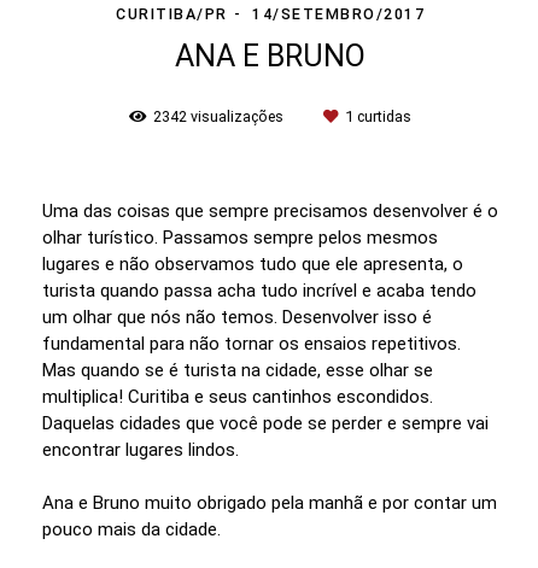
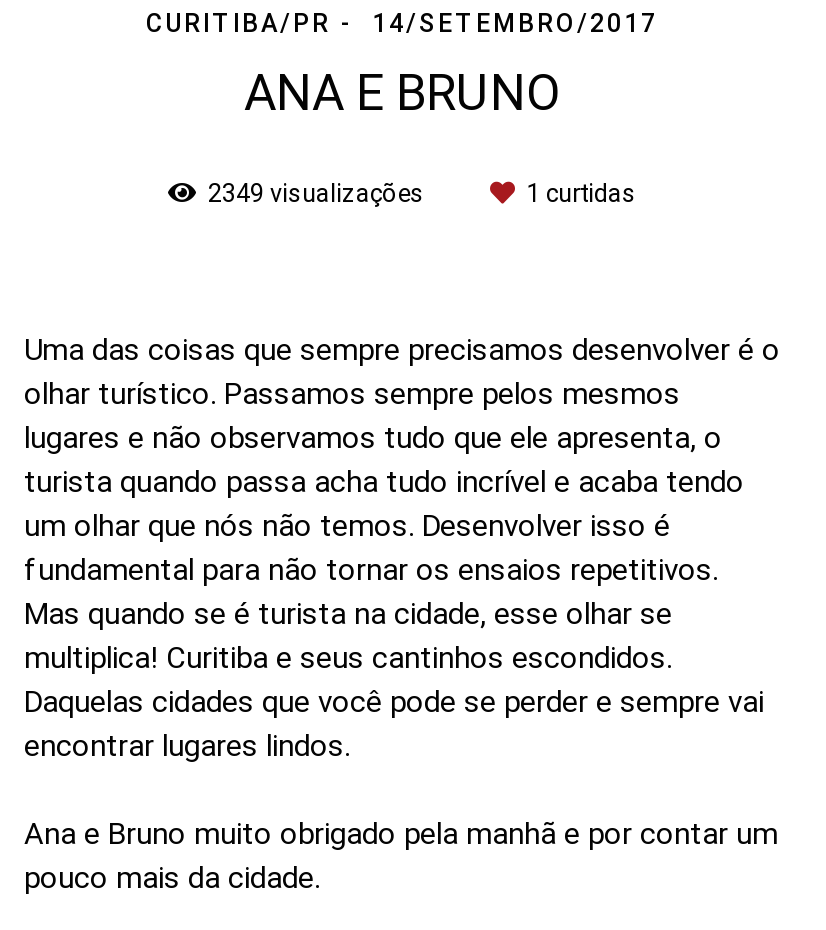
[153,107,287,125] 2342 visualizações -> [208,177,430,207] 2349 visualizações

